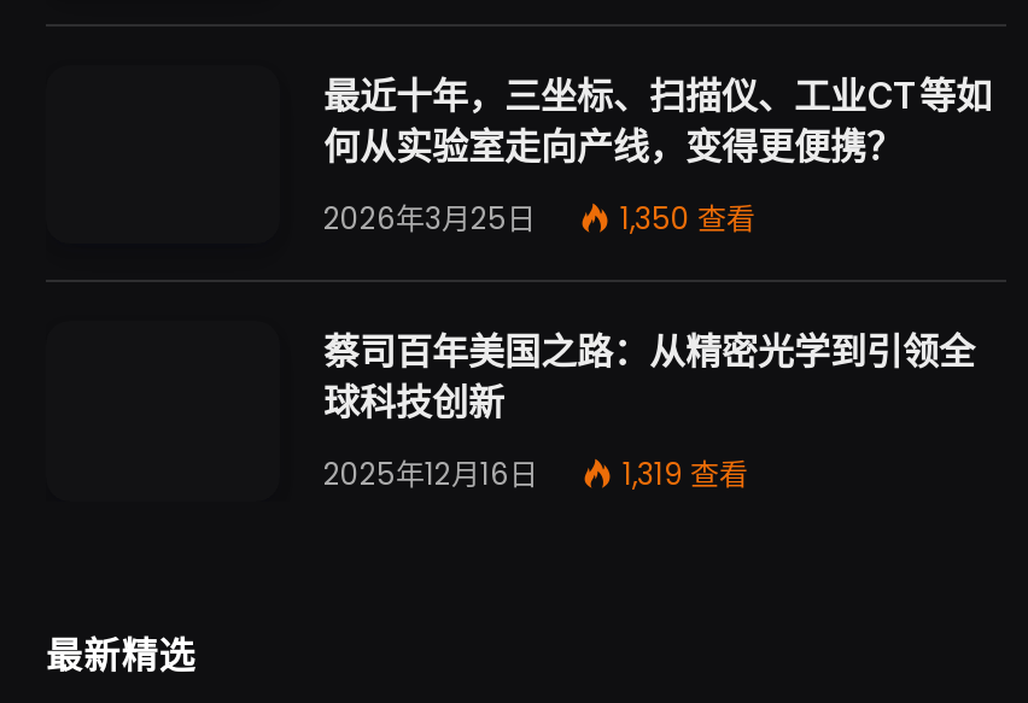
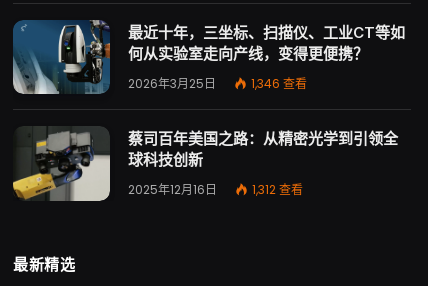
none -> [12,19,111,95] [image]
[620,197,755,238] 1,350查看 -> [251,75,307,92] 1,346查看
none -> [12,126,111,202] [image]
[623,454,748,495] 1,319查看 -> [252,181,303,198] 1,312查看

